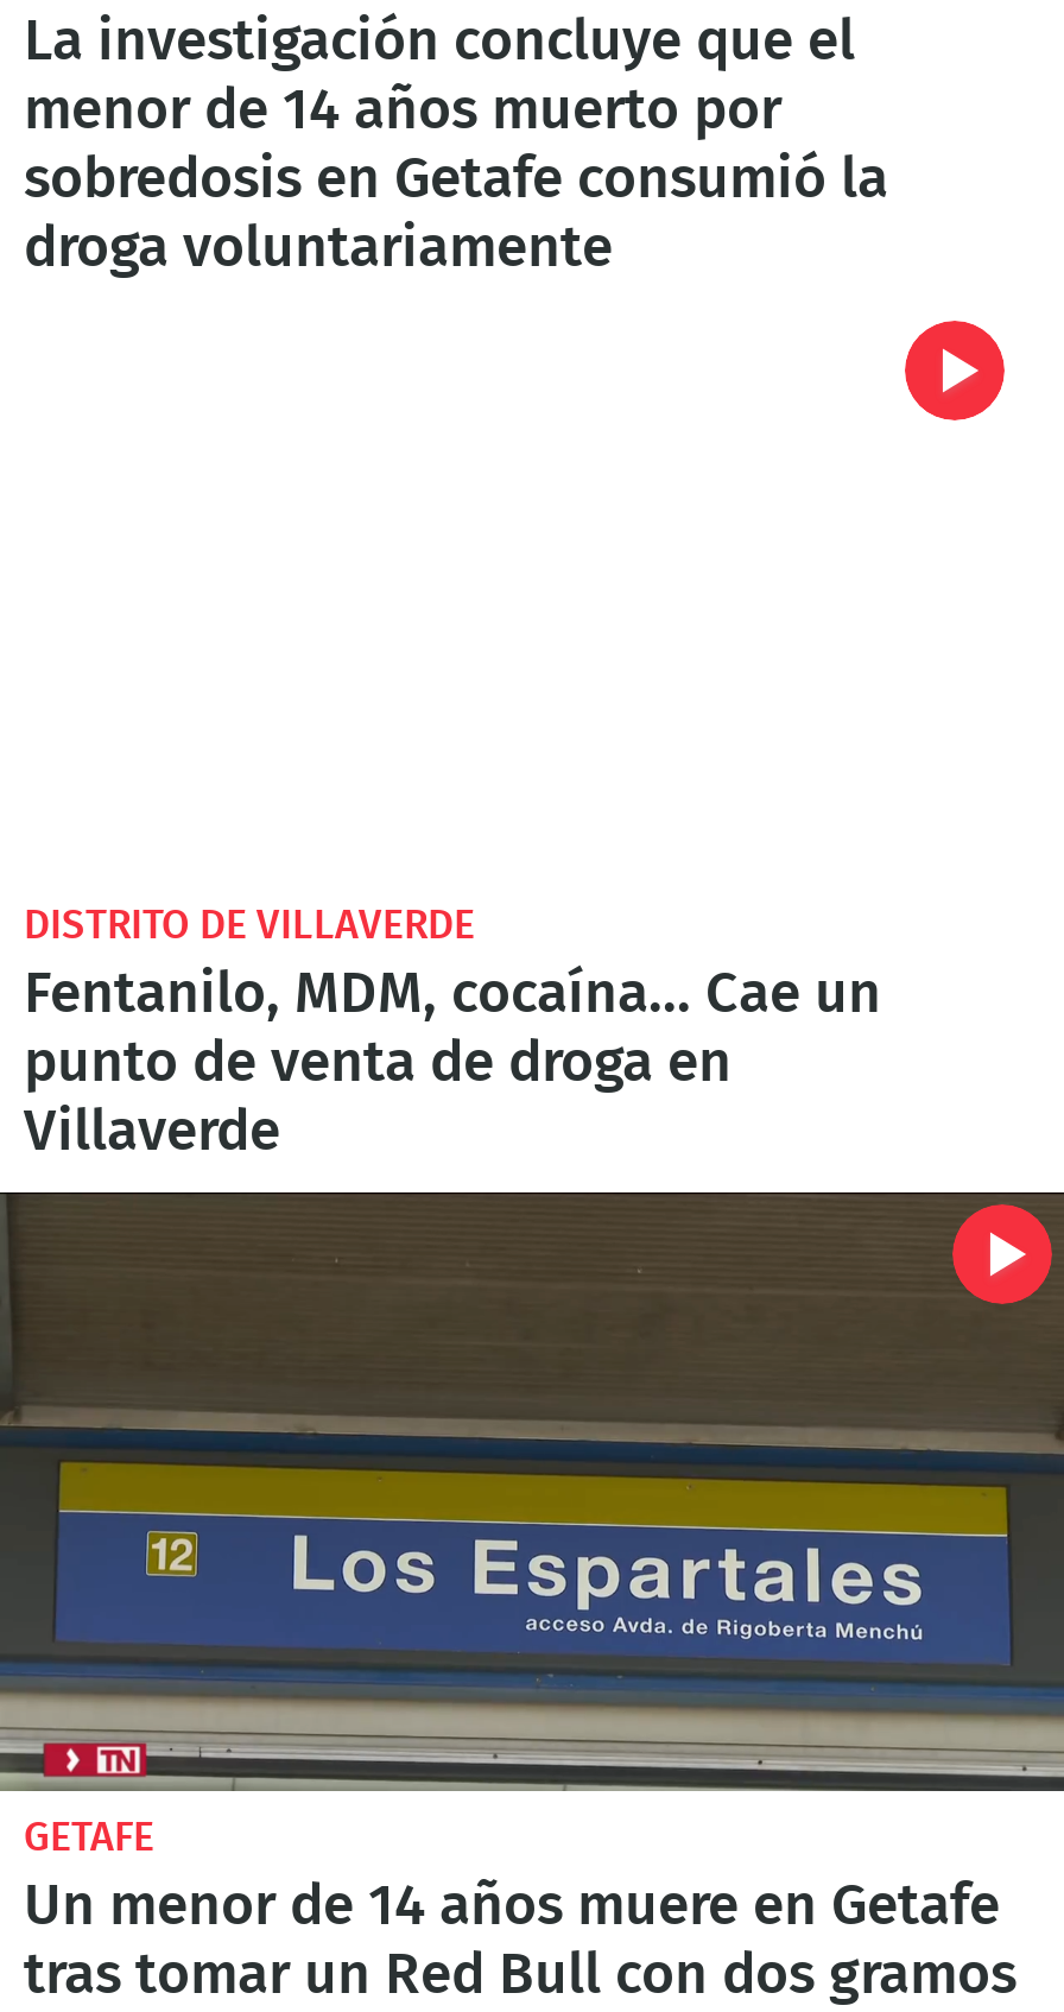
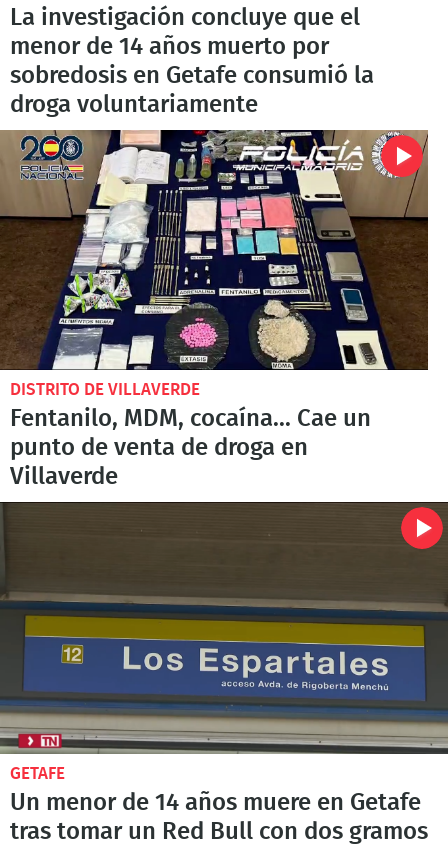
none -> [3,129,429,371] [image]

